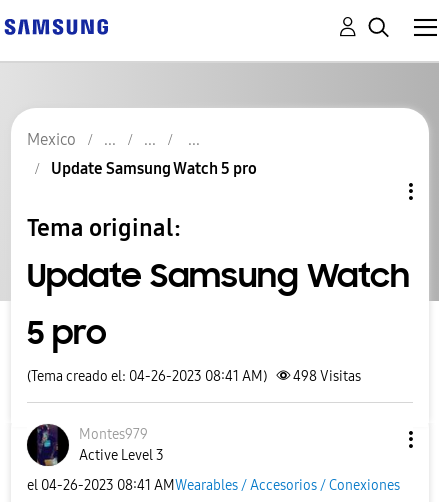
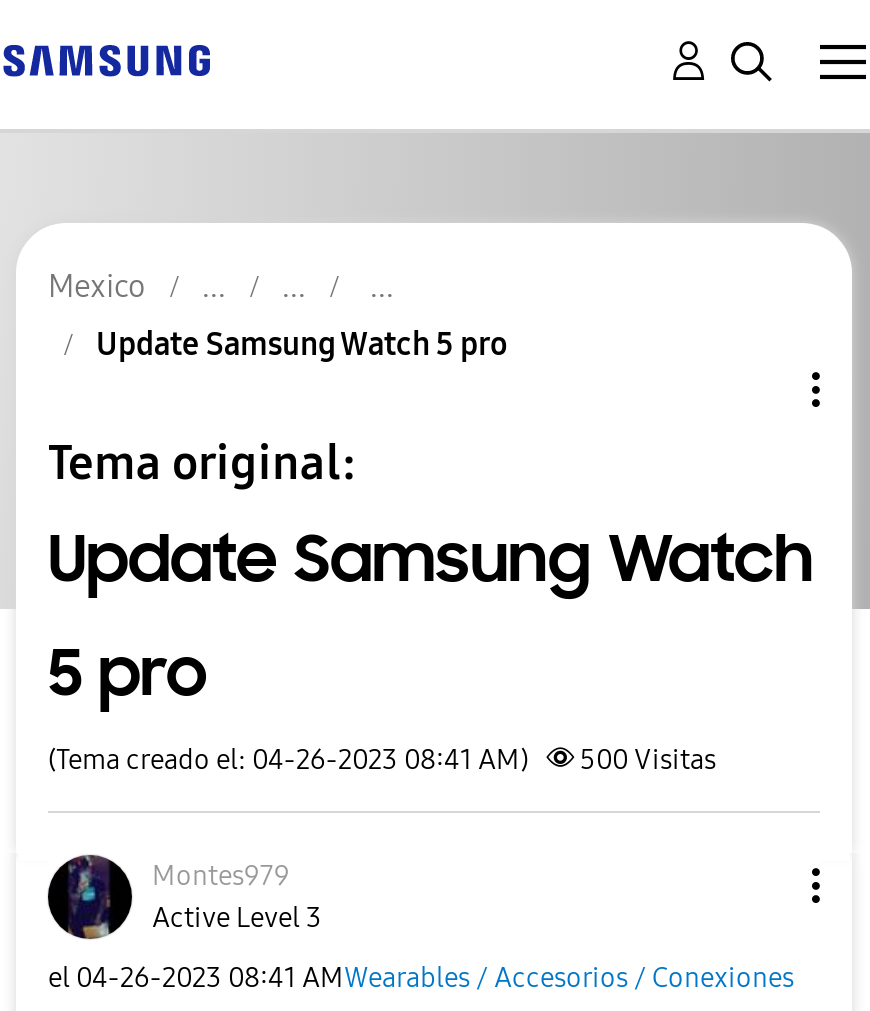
[27,368,361,385] (Tema creado el: 04-26-2023 08:41 AM) 498 Visitas -> [48,743,716,777] (Tema creado el: 04-26-2023 08:41 AM) 500 Visitas

